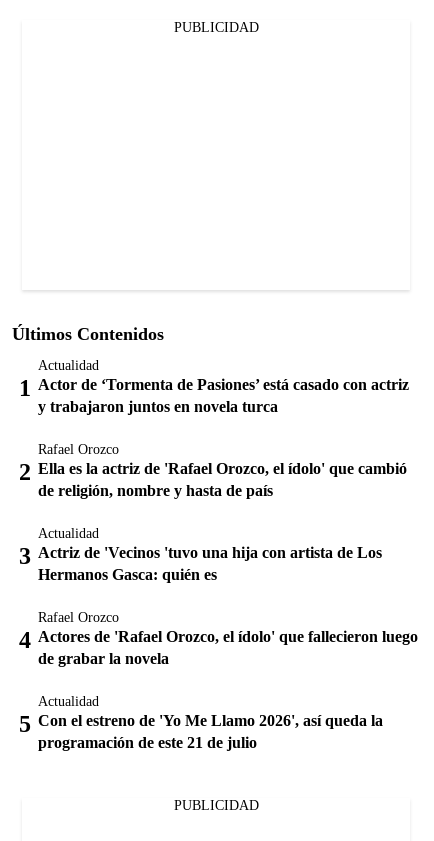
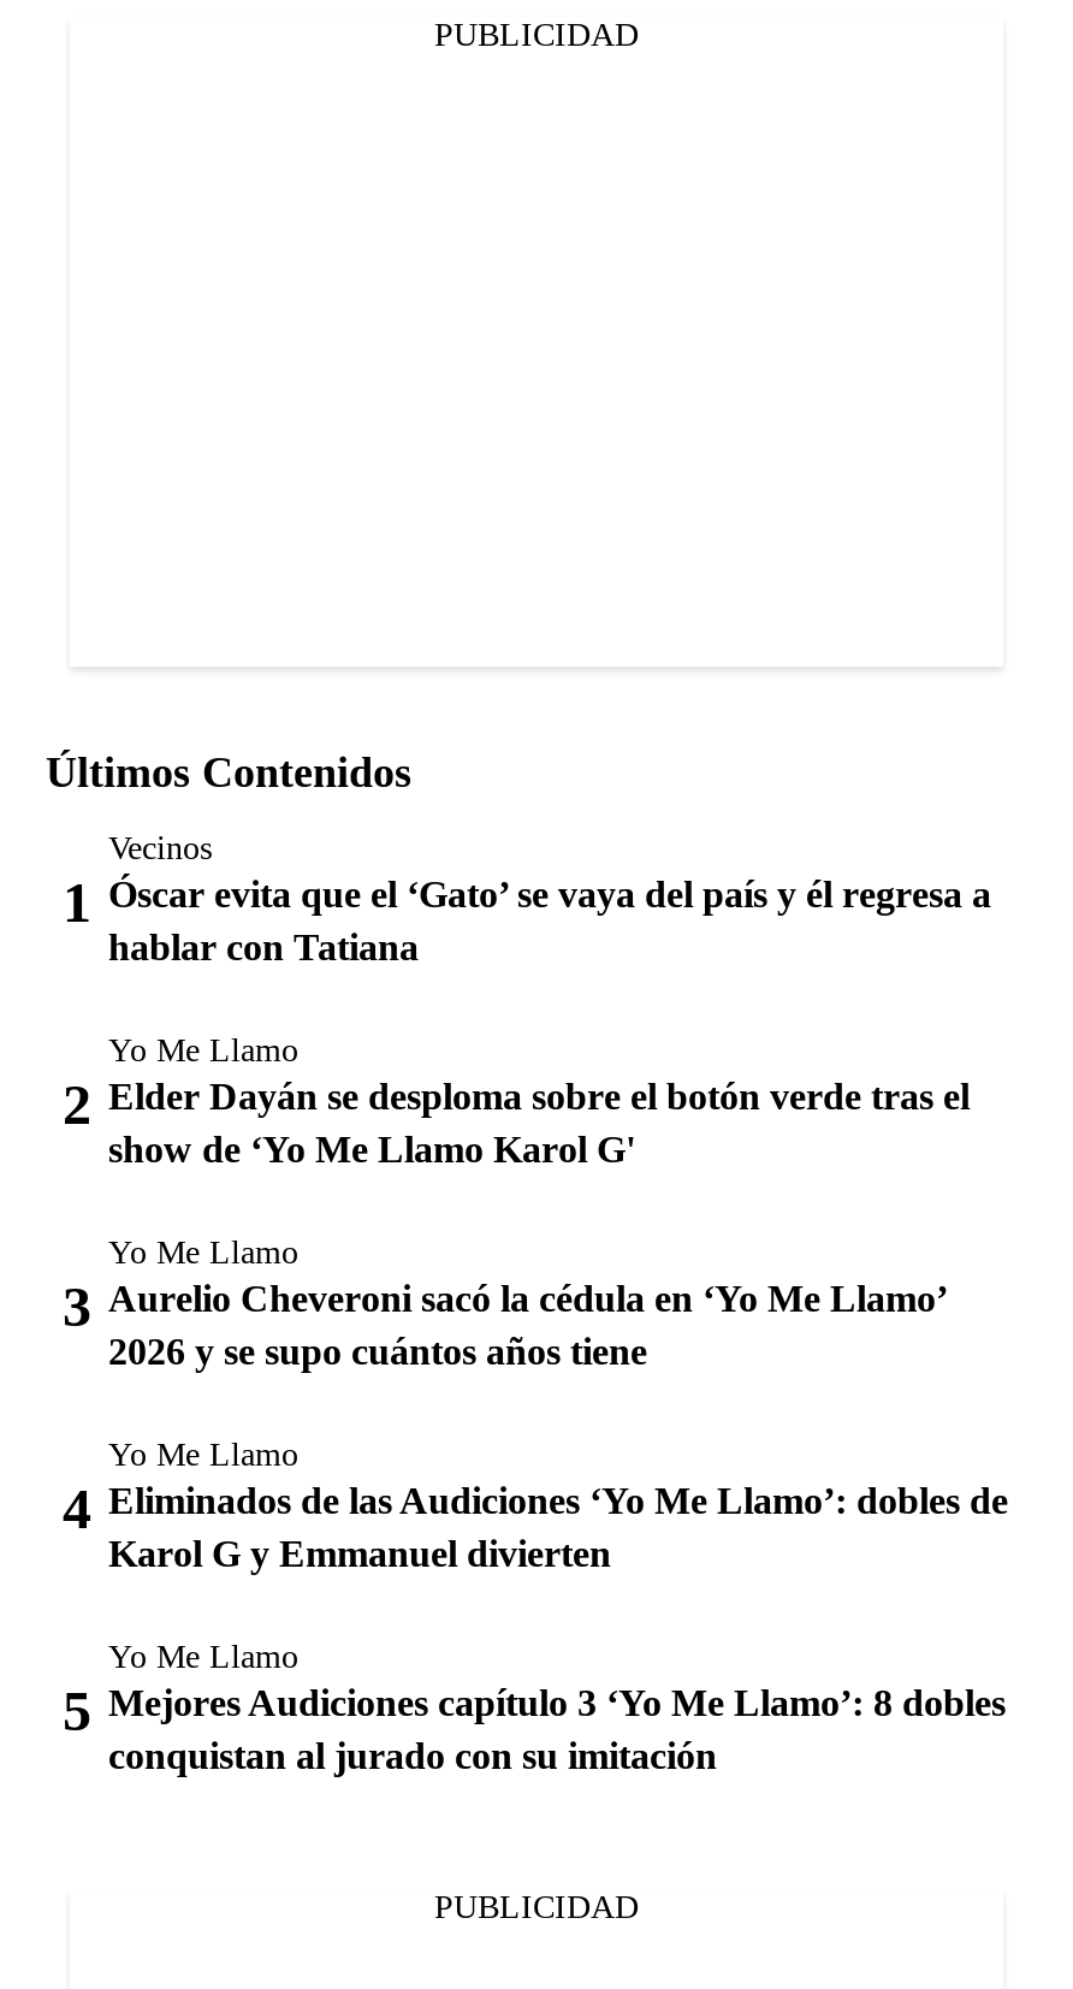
[38,358,409,415] Actualidad | Actor de ‘Tormenta de Pasiones’ está casado con actriz | y trabajaron juntos en novela turca -> [108,830,991,967] Vecinos | Óscar evita que el ‘Gato’ se vaya del país y él regresa a | hablar con Tatiana
[38,442,407,499] Rafael Orozco | Ella es la actriz de 'Rafael Orozco, el ídolo' que cambió | de religión, nombre y hasta de país -> [108,1032,970,1170] Yo Me Llamo | Elder Dayán se desploma sobre el botón verde tras el | show de ‘Yo Me Llamo Karol G'
[38,526,382,583] Actualidad | Actriz de 'Vecinos 'tuvo una hija con artista de Los | Hermanos Gasca: quién es -> [108,1235,945,1372] Yo Me Llamo | Aurelio Cheveroni sacó la cédula en ‘Yo Me Llamo’ | 2026 y se supo cuántos años tiene
[38,610,418,667] Rafael Orozco | Actores de 'Rafael Orozco, el ídolo' que fallecieron luego | de grabar la novela -> [108,1437,1008,1574] Yo Me Llamo | Eliminados de las Audiciones ‘Yo Me Llamo’: dobles de | Karol G y Emmanuel divierten
[38,694,383,751] Actualidad | Con el estreno de 'Yo Me Llamo 2026', así queda la | programación de este 21 de julio -> [108,1639,1006,1776] Yo Me Llamo | Mejores Audiciones capítulo 3 ‘Yo Me Llamo’: 8 dobles | conquistan al jurado con su imitación

